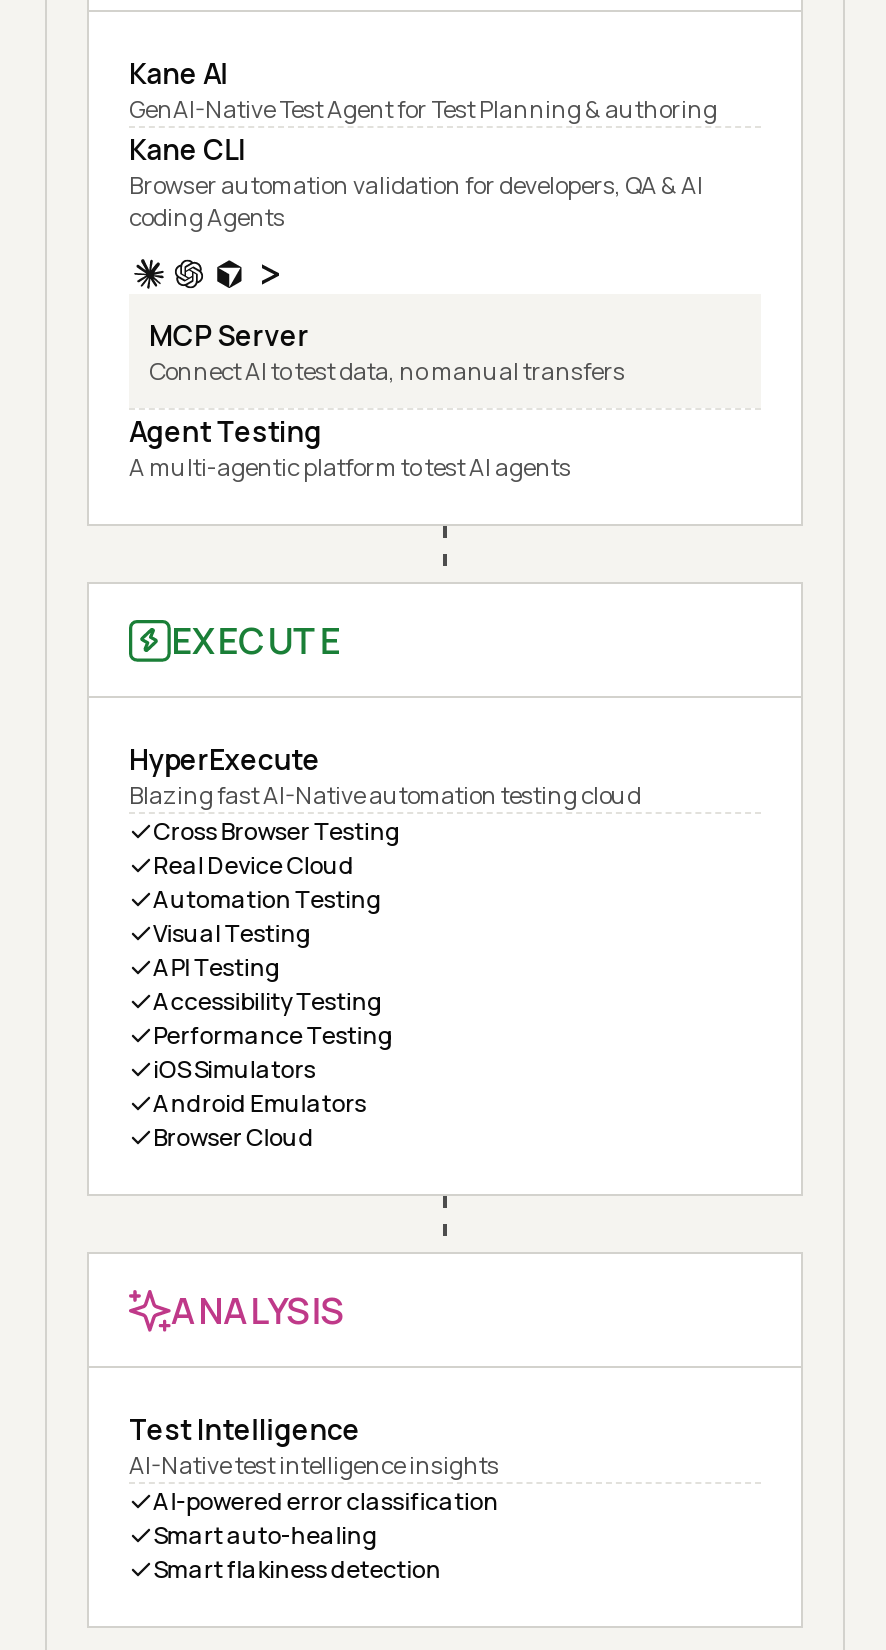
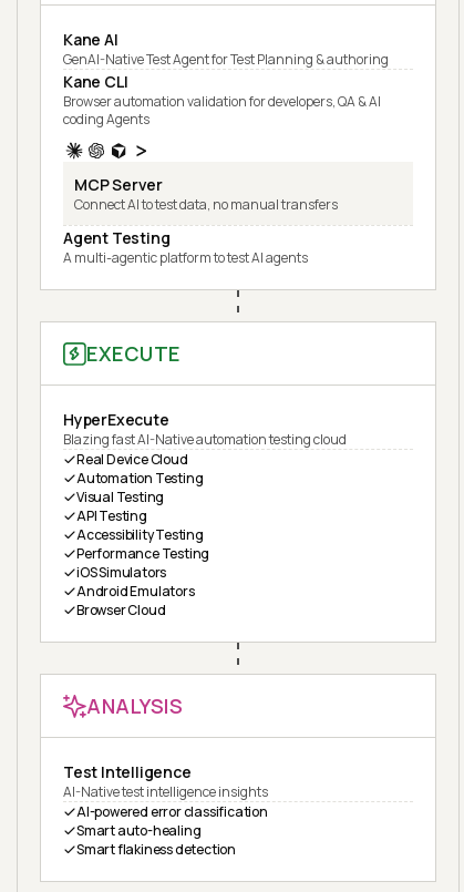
[153,814,401,848] Cross Browser Testing -> none

